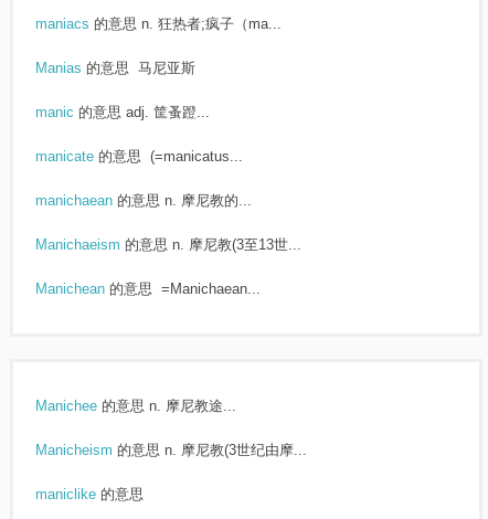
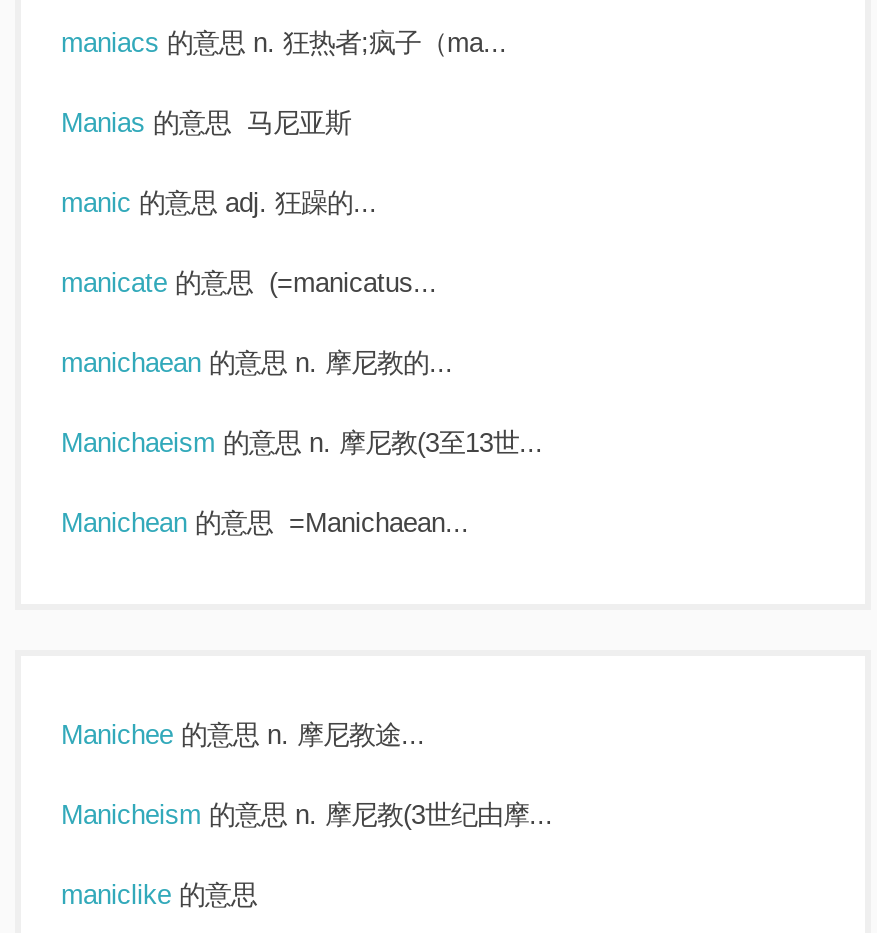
[35,104,210,120] manic的意思 adj. 筐蚤蹬... -> [61,188,377,218] manic的意思 adj. 狂躁的...

